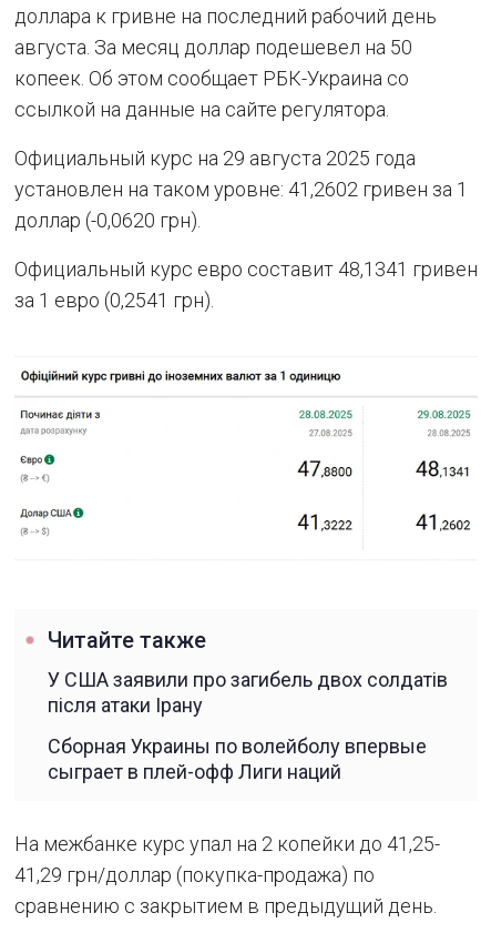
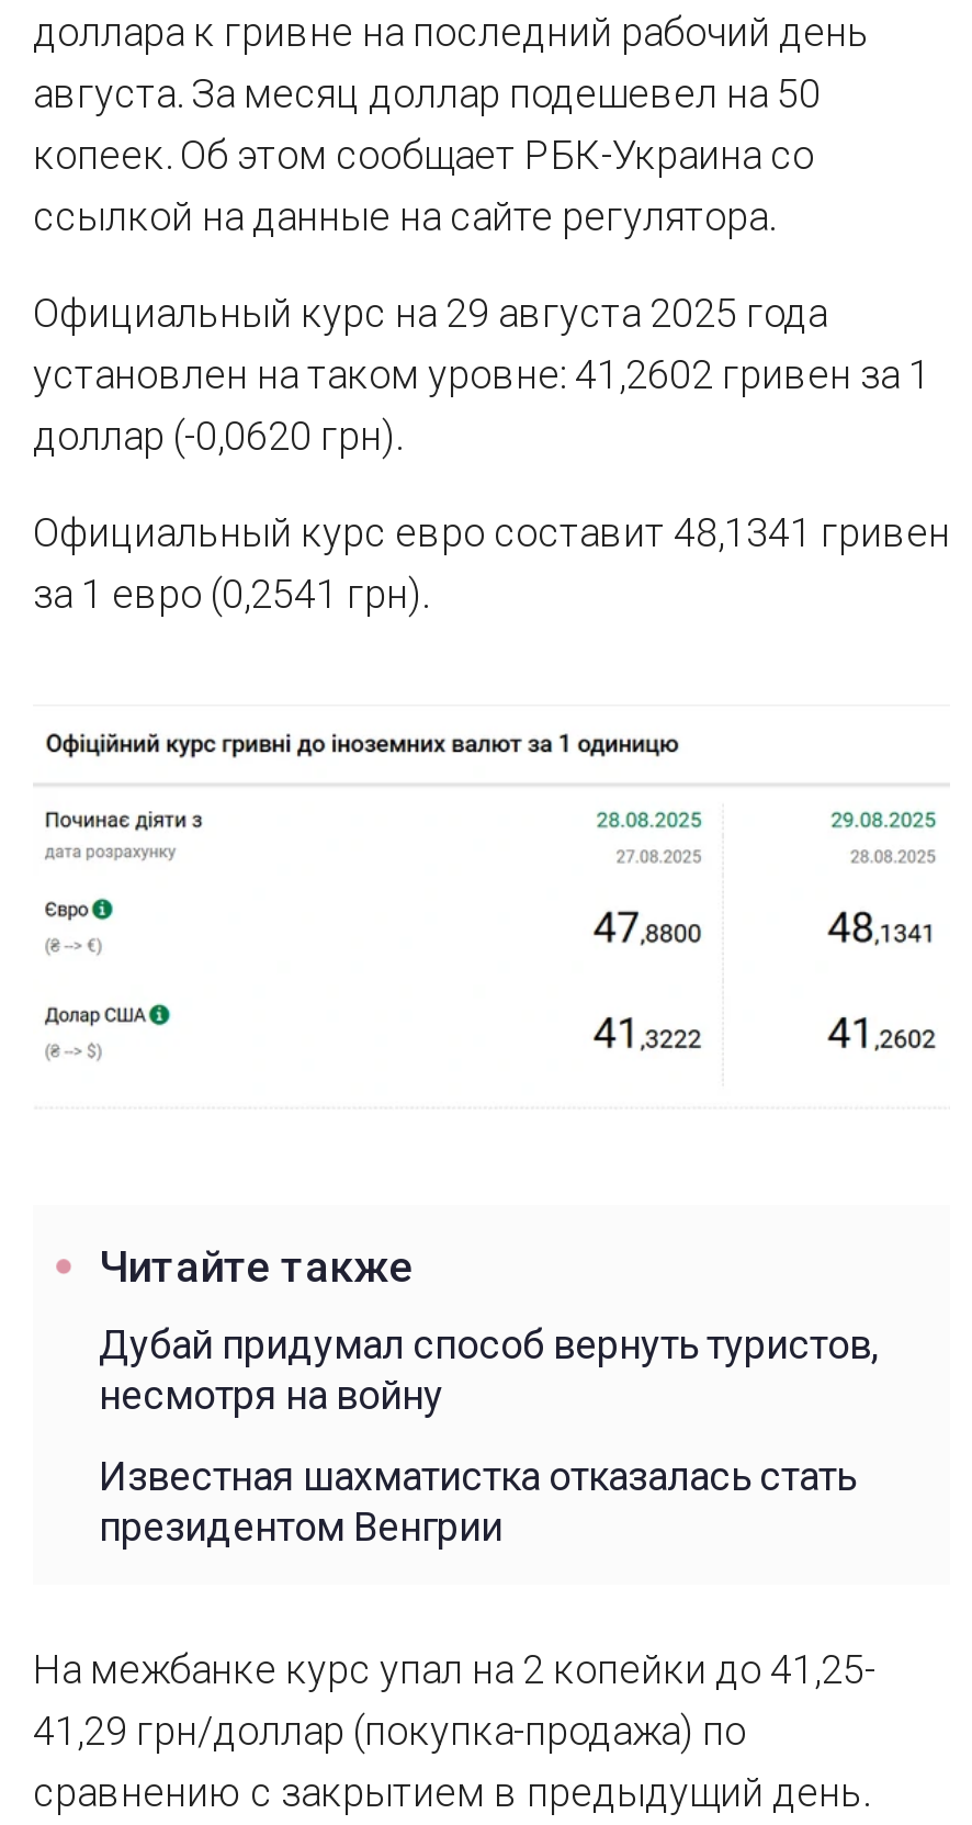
[48,668,448,717] У США заявили про загибель двох солдатів | після атаки Ірану -> [99,1322,878,1418] Дубай придумал способ вернуть туристов, | несмотря на войну
[48,735,427,783] Сборная Украины по волейболу впервые | сыграет в плей-офф Лиги наций -> [99,1453,856,1550] Известная шахматистка отказалась стать | президентом Венгрии

